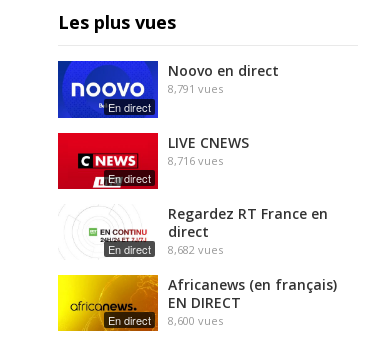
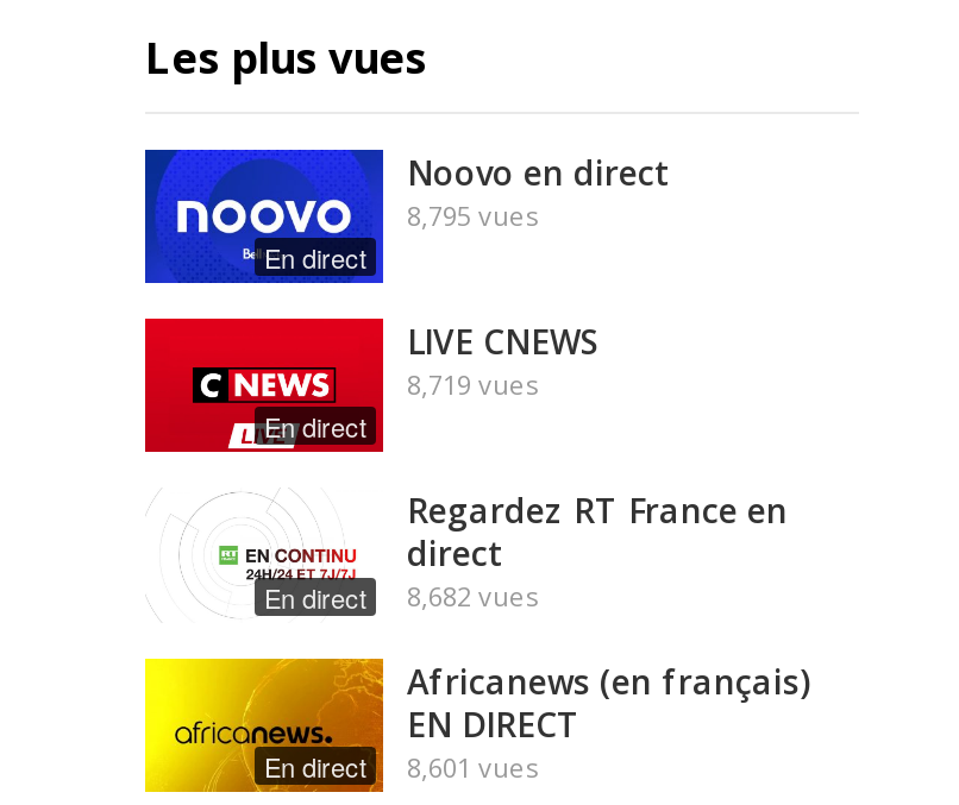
[168,81,223,96] 8,791 vues -> [407,197,538,233] 8,795 vues
[168,153,223,168] 8,716 vues -> [407,367,538,402] 8,719 vues
[108,312,223,328] En direct 8,600 vues -> [264,746,538,785] En direct 8,601 vues

